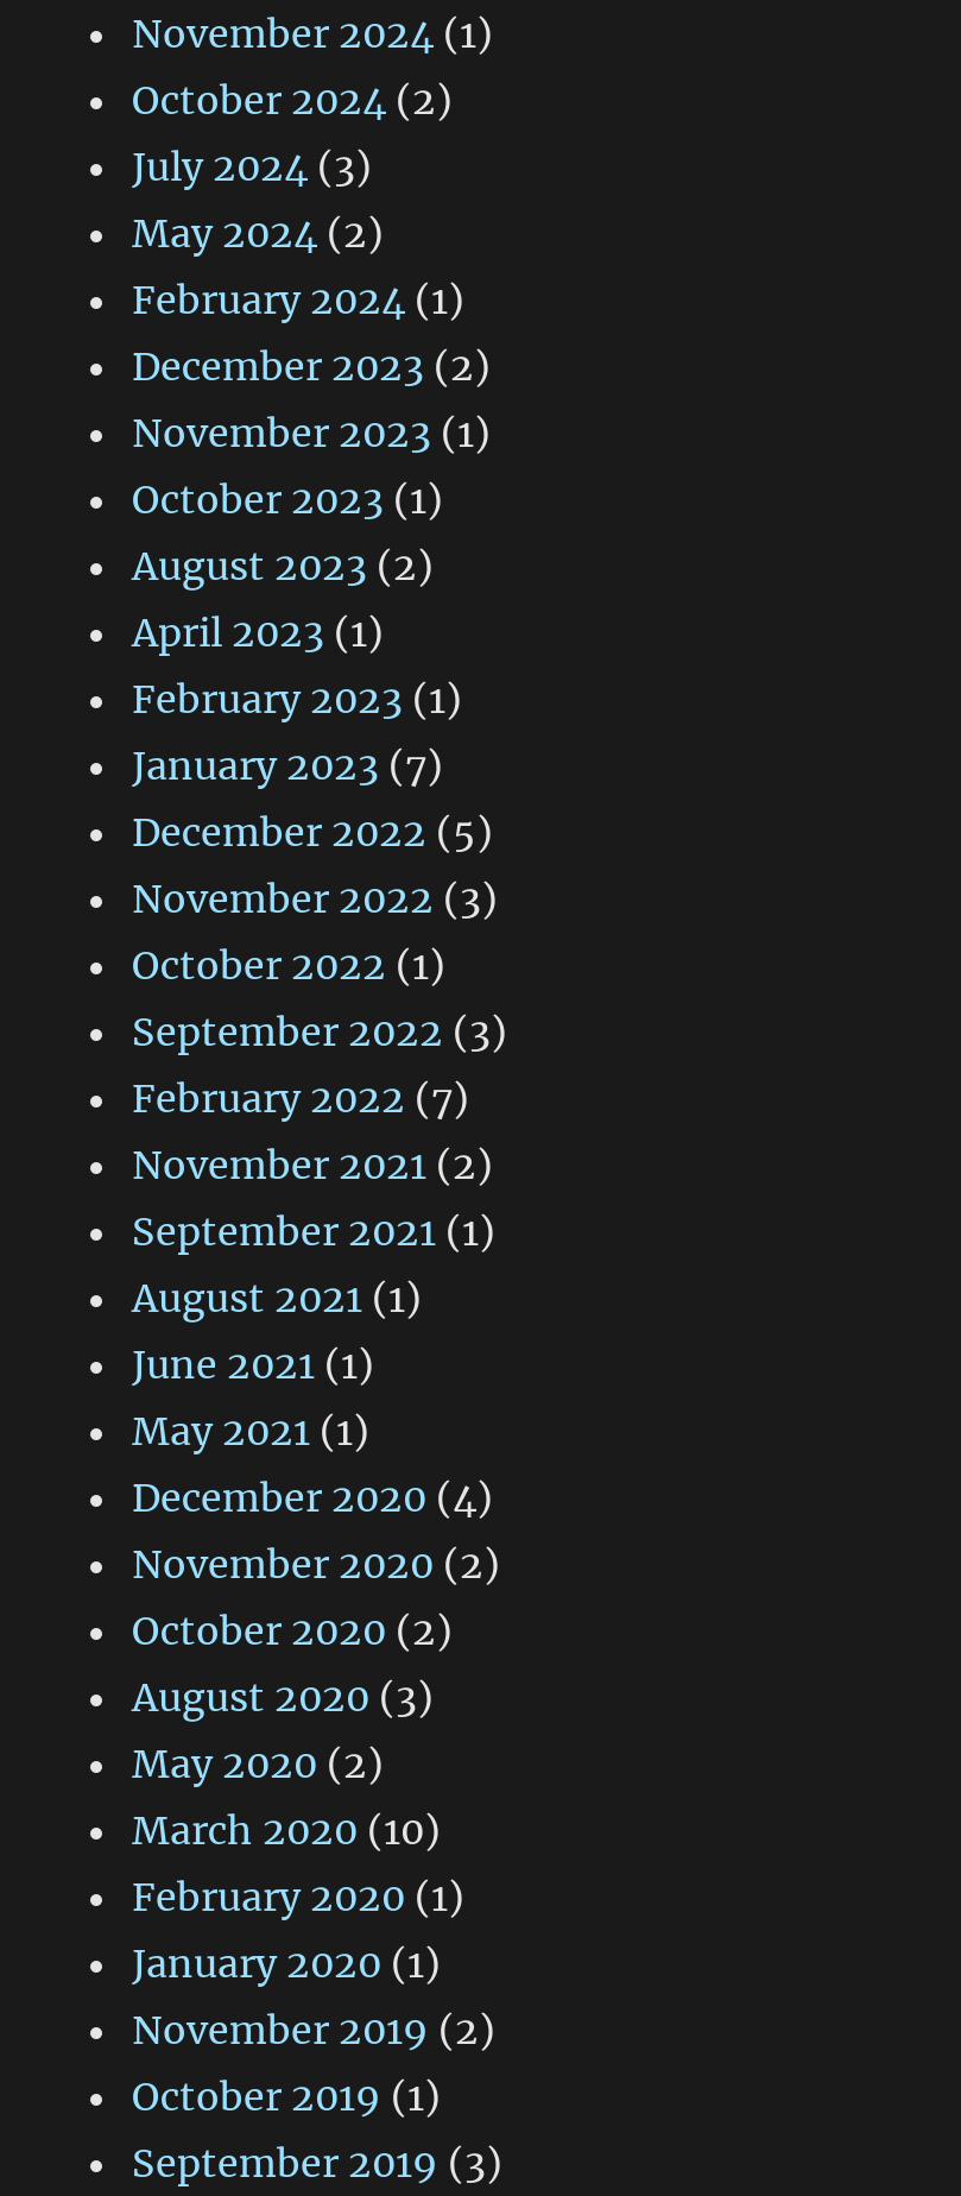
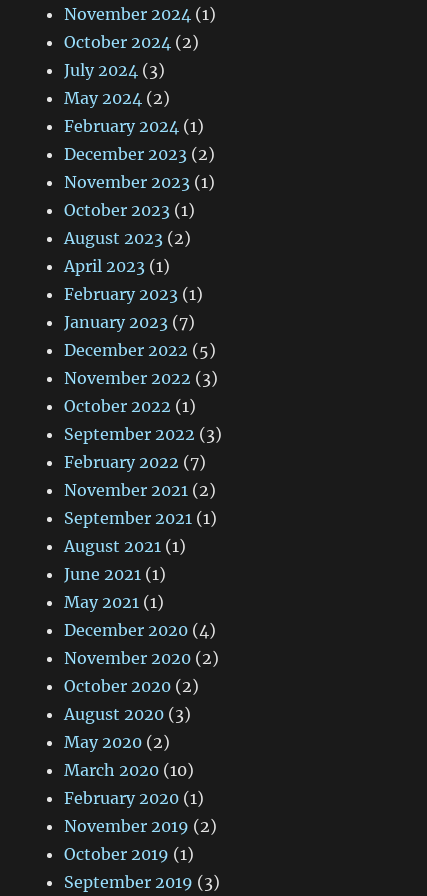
[132,1940,441,1987] January 2020 (1) -> none

